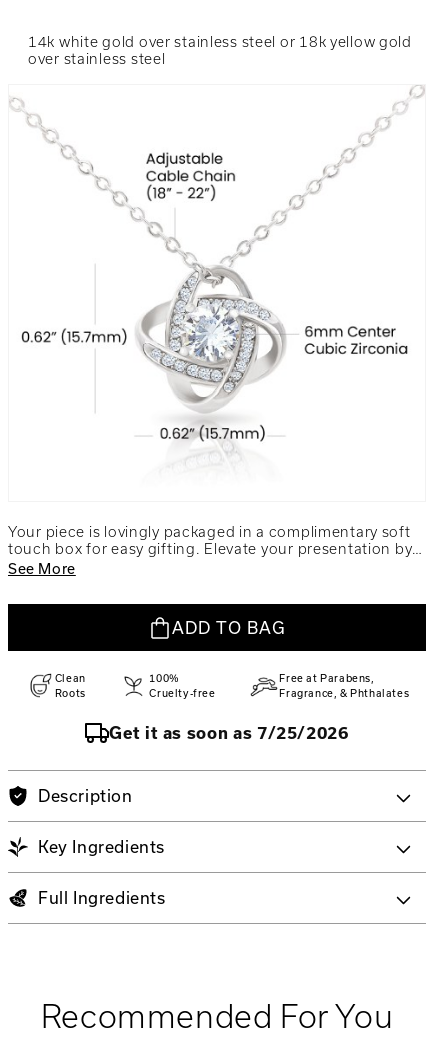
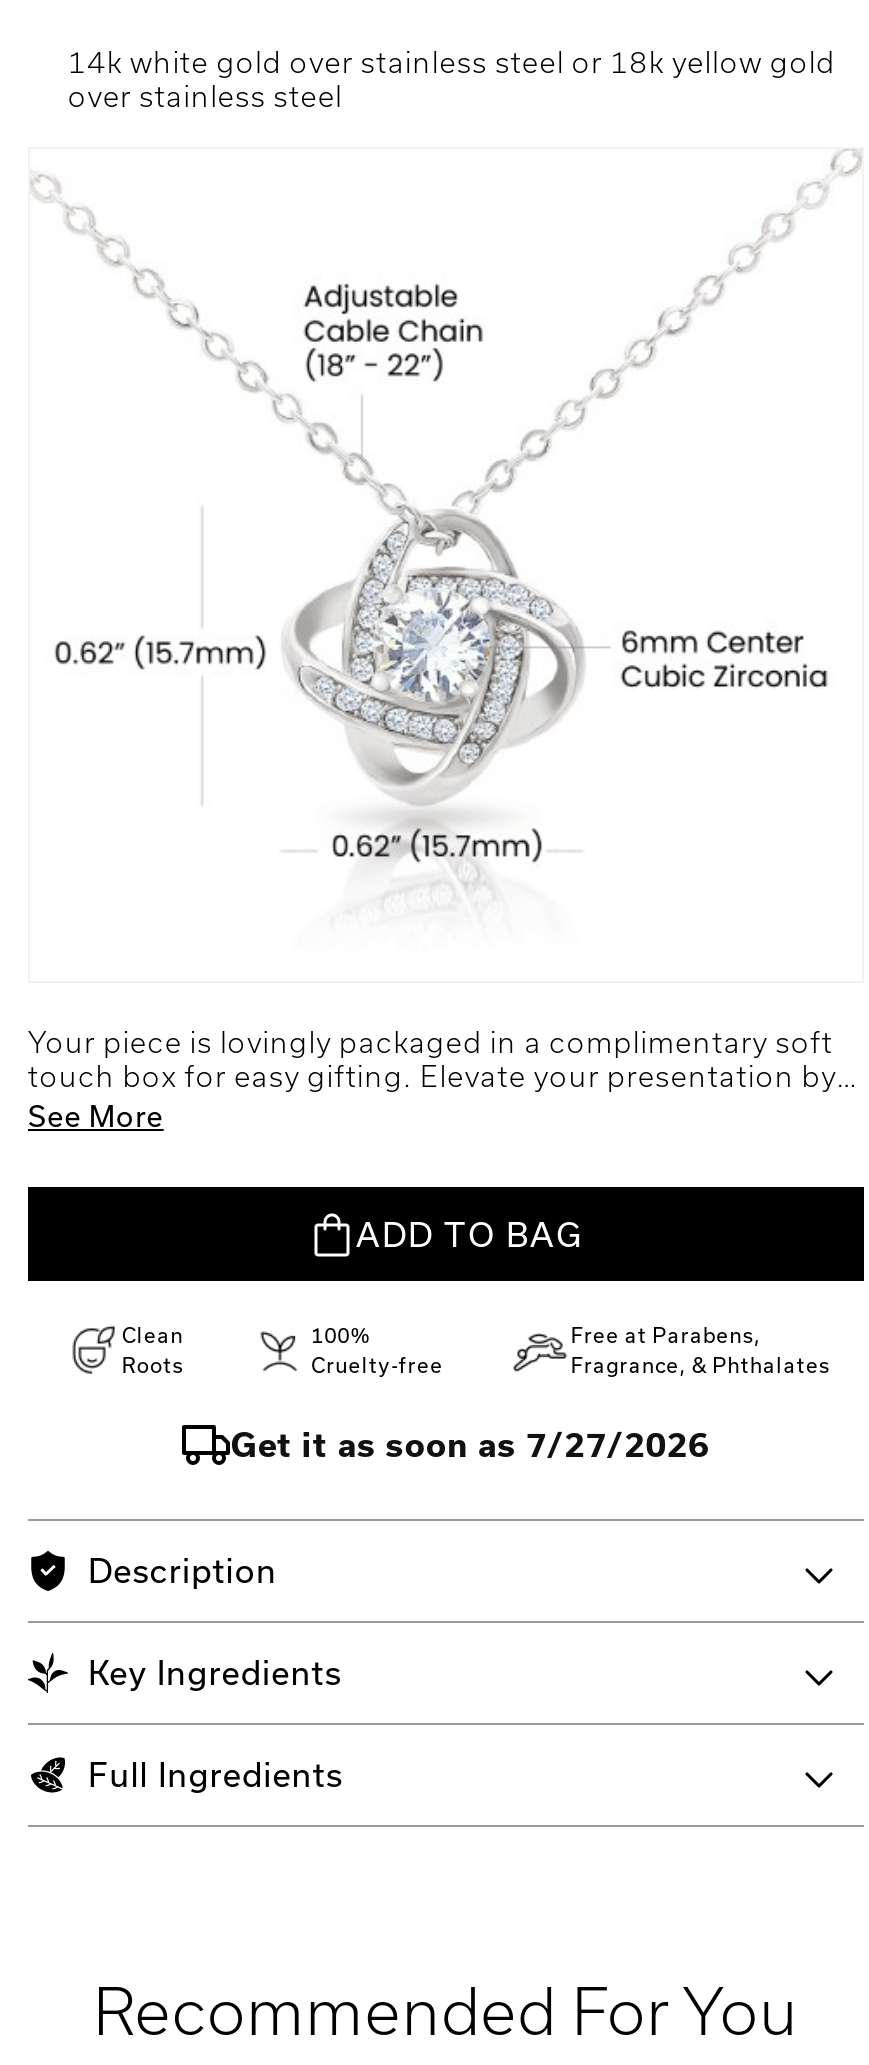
[109,723,349,742] Get it as soon as 7/25/2026 -> [231,1425,709,1463] Get it as soon as 7/27/2026

